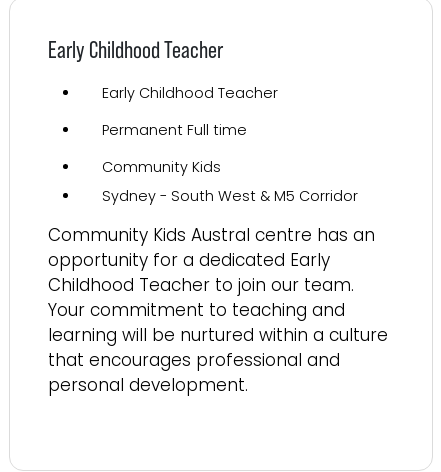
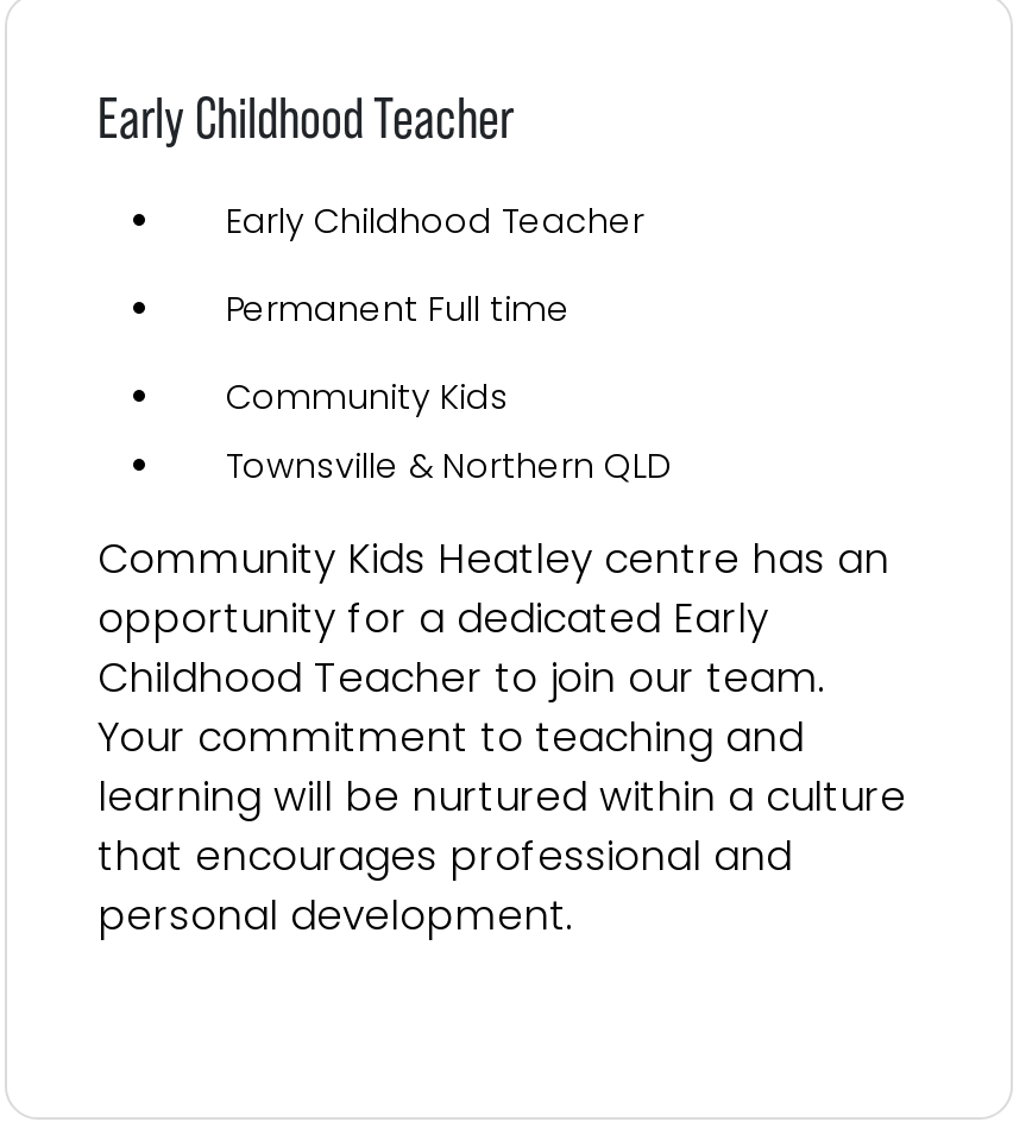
[102,186,358,206] Sydney - South West & M5 Corridor -> [226,441,671,489] Townsville & Northern QLD
[48,223,375,247] Community Kids Austral centre has an -> [97,529,889,586] Community Kids Heatley centre has an

